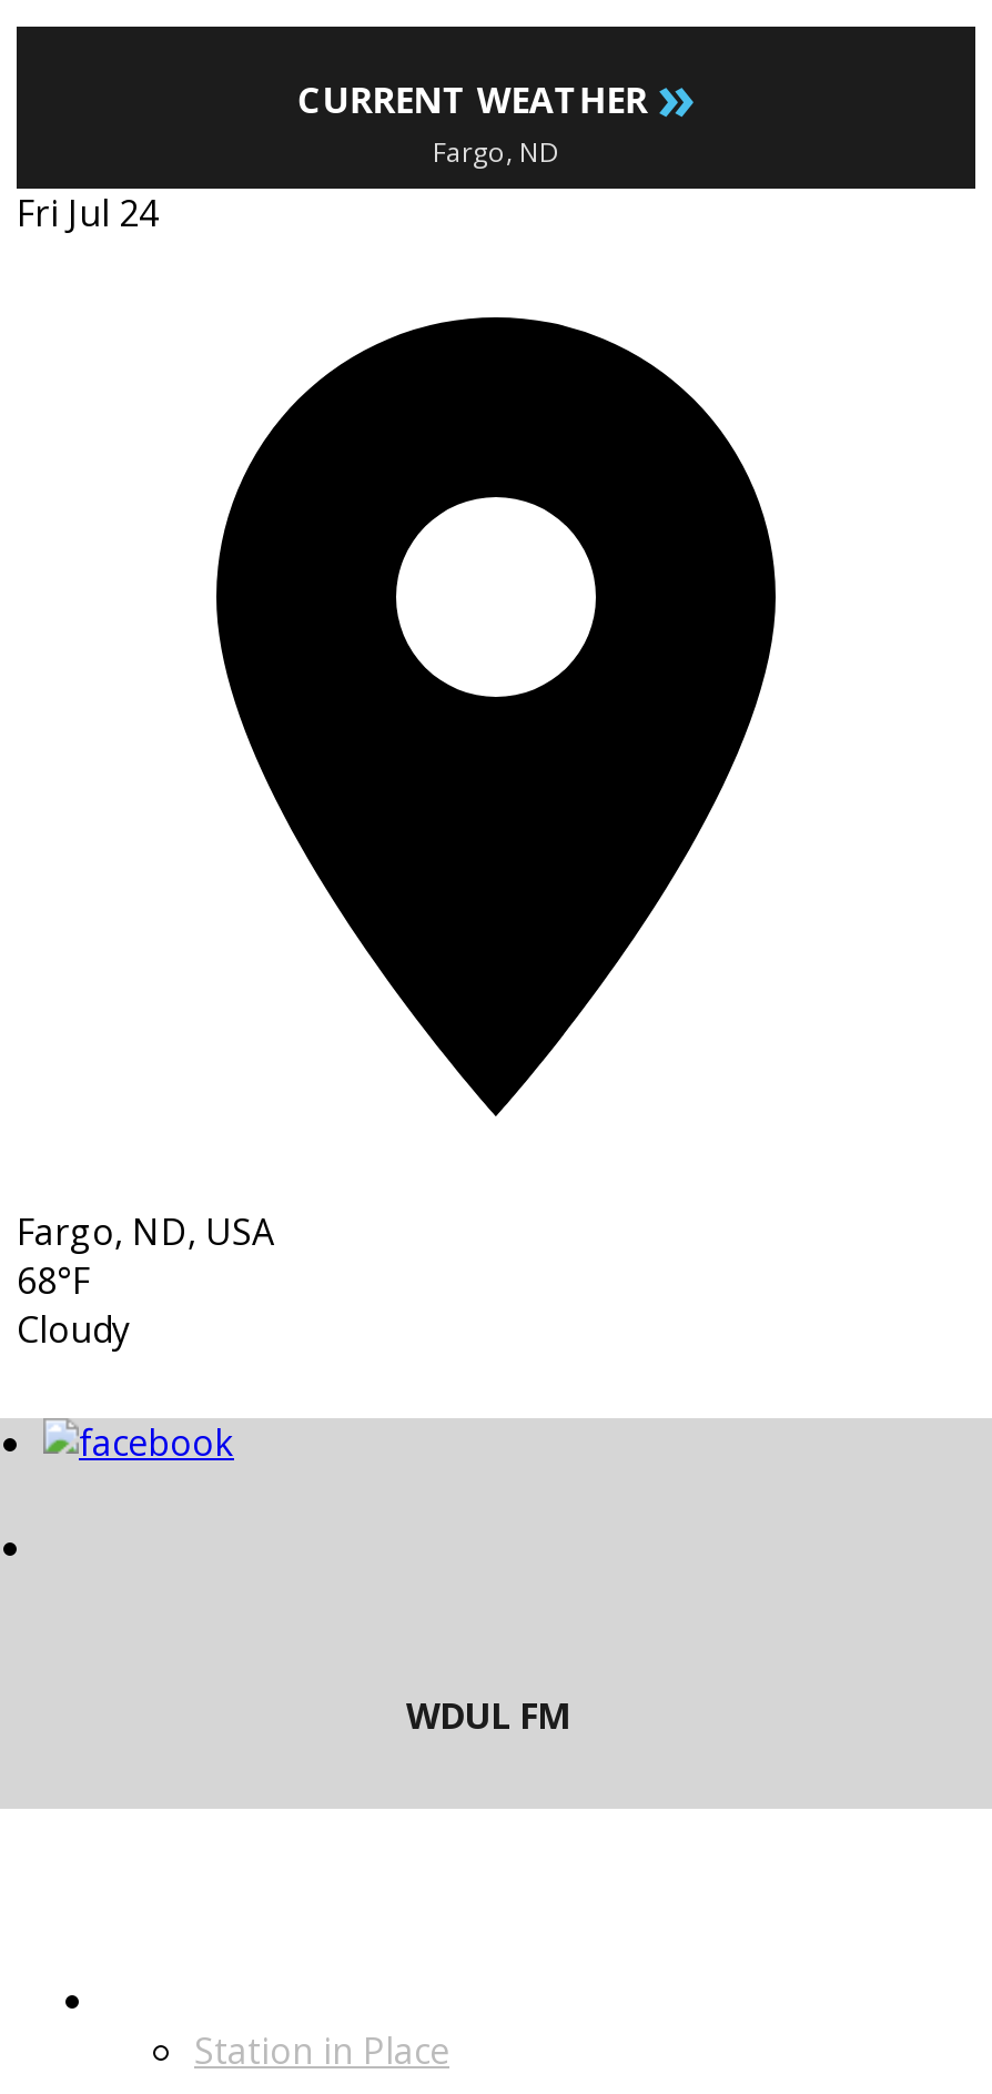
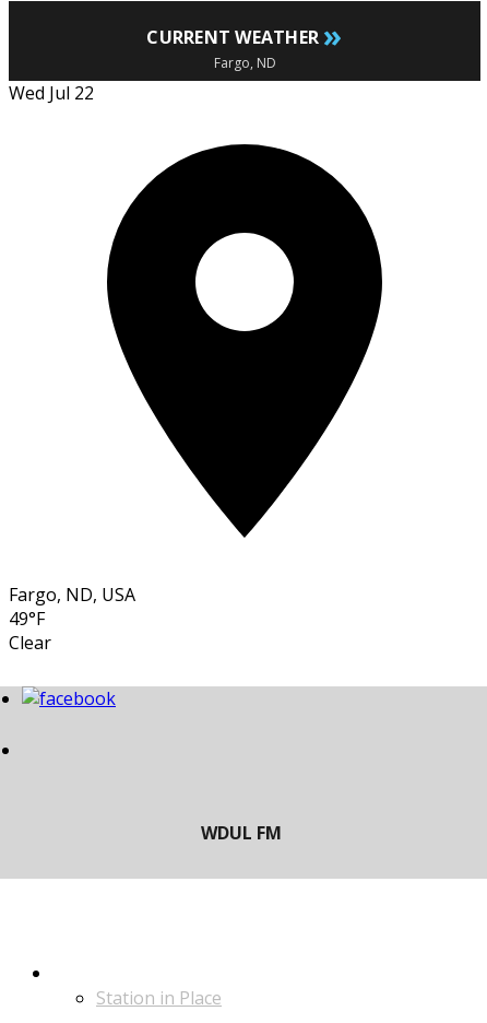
[17,189,159,238] Fri Jul 24 -> [9,81,94,105] Wed Jul 22
[17,1257,130,1354] 68°F | Cloudy -> [9,607,51,655] 49°F | Clear

